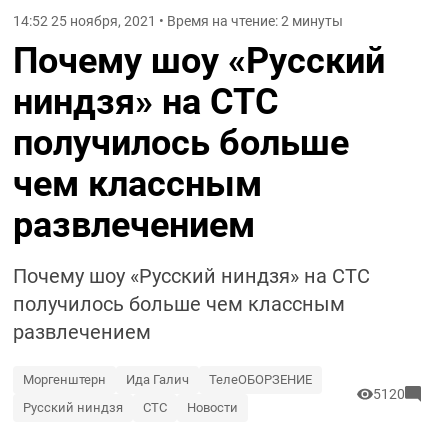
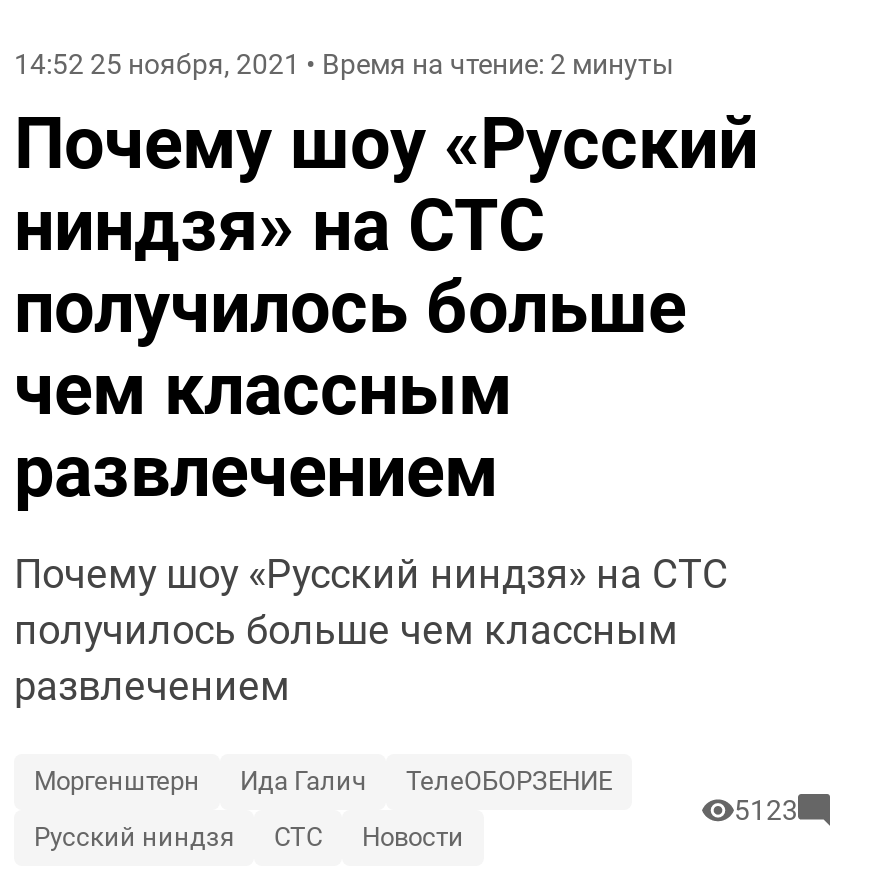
[373,386,405,402] 5120 -> [734,794,798,826] 5123

